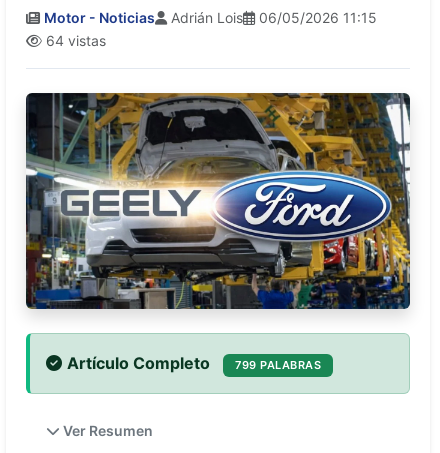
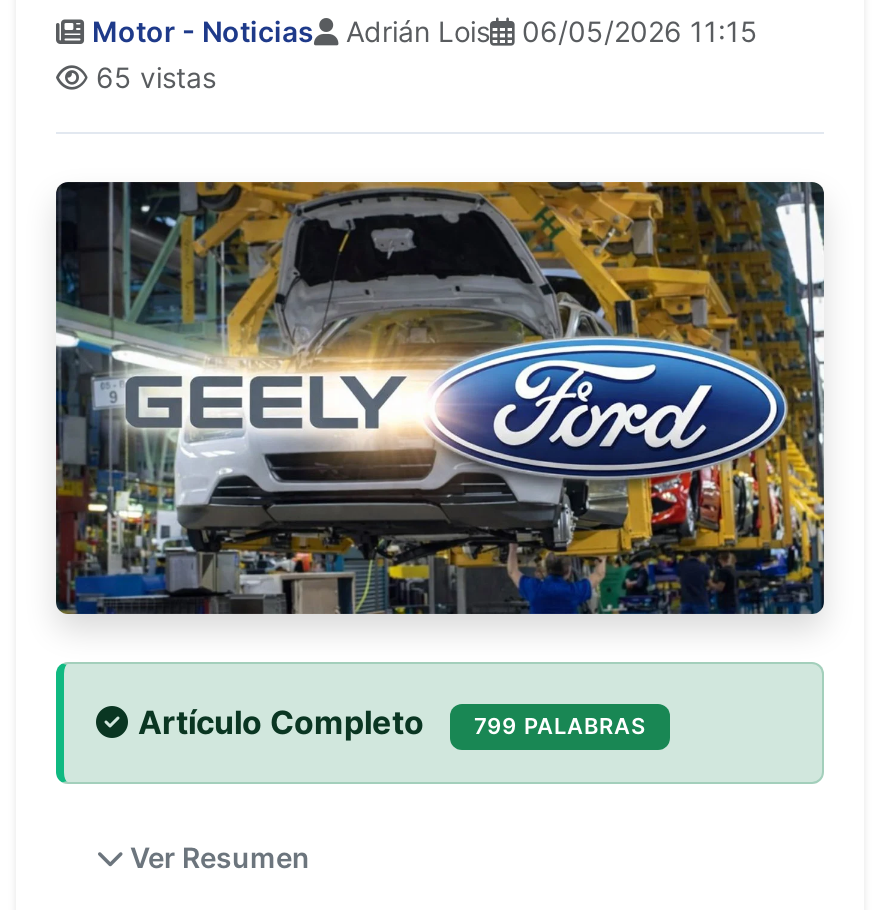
[42,32,106,49] 64 vistas -> [88,60,216,94] 65 vistas

